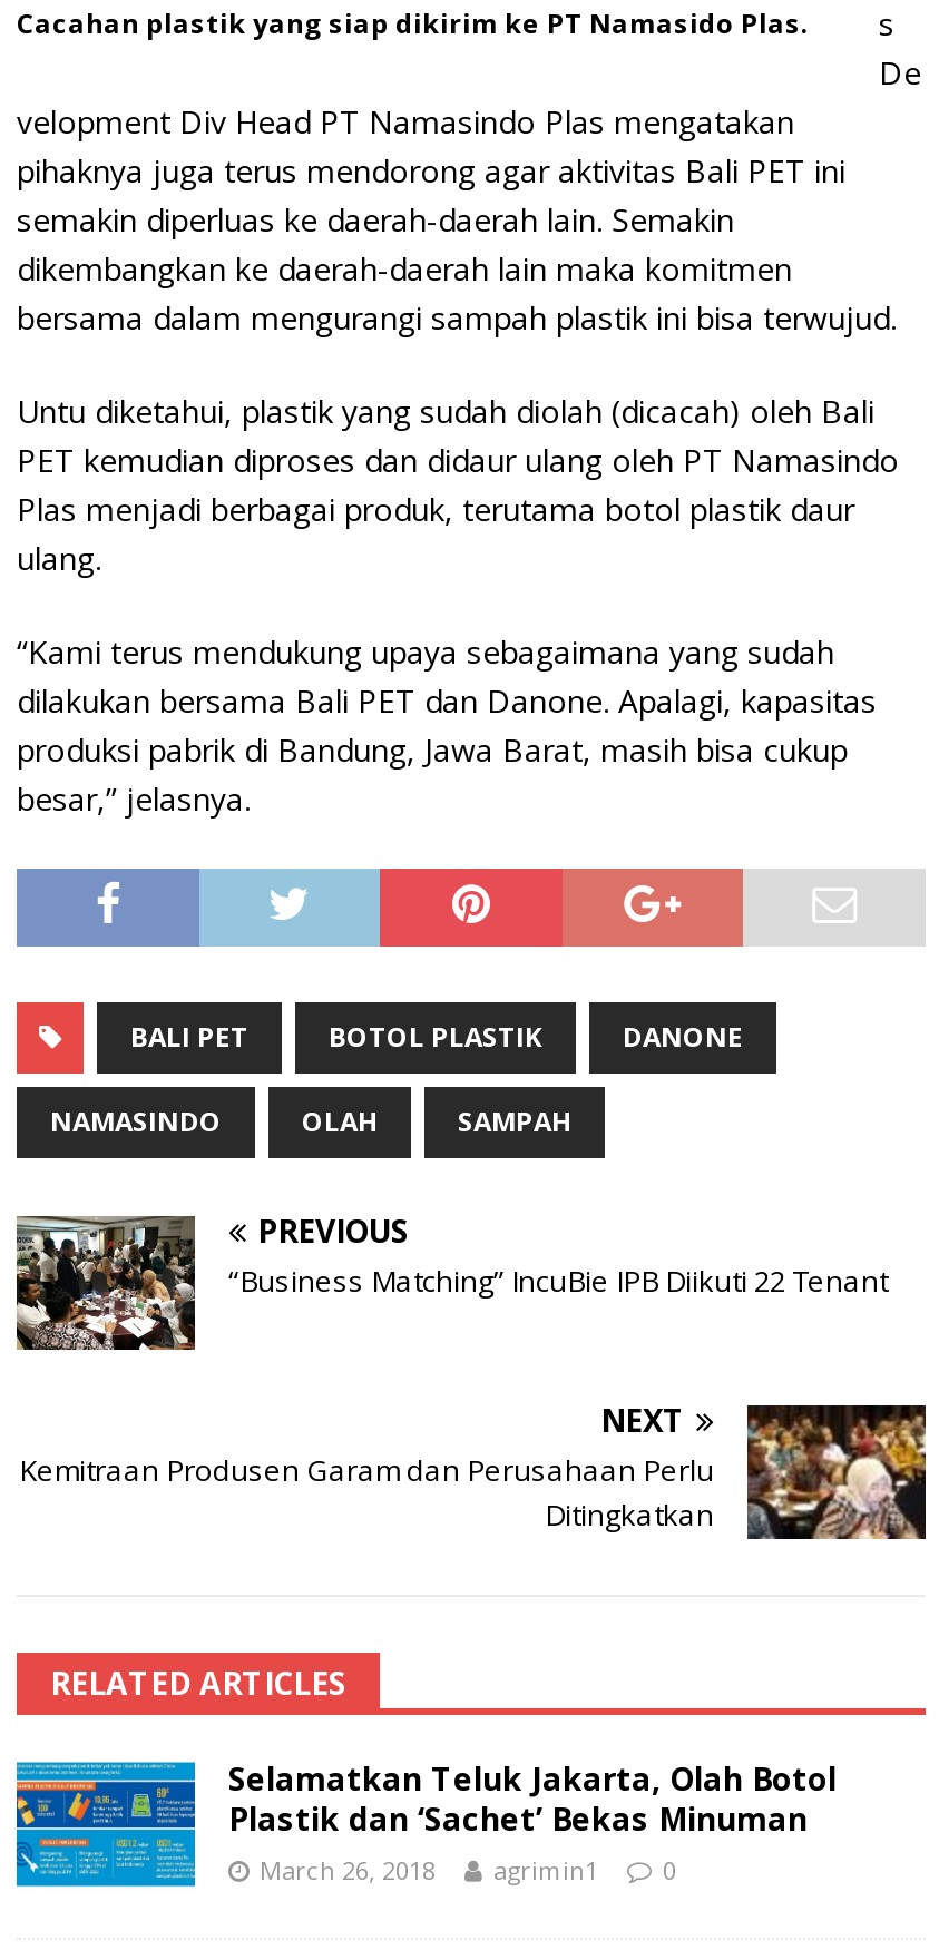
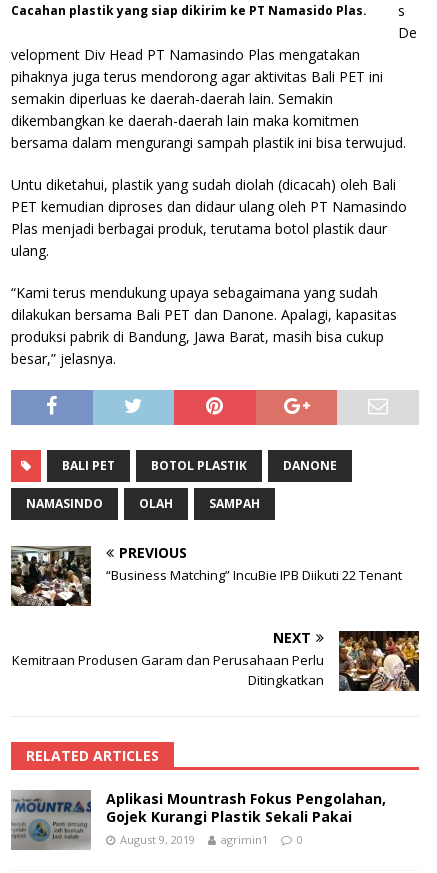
[14,1757,837,1893] [image] | Selamatkan Teluk Jakarta, Olah Botol | Plastik dan ‘Sachet’ Bekas Minuman | March 26, 2018 -> [10,789,386,851] [image] | Aplikasi Mountrash Fokus Pengolahan, | Gojek Kurangi Plastik Sekali Pakai | August 9, 2019

